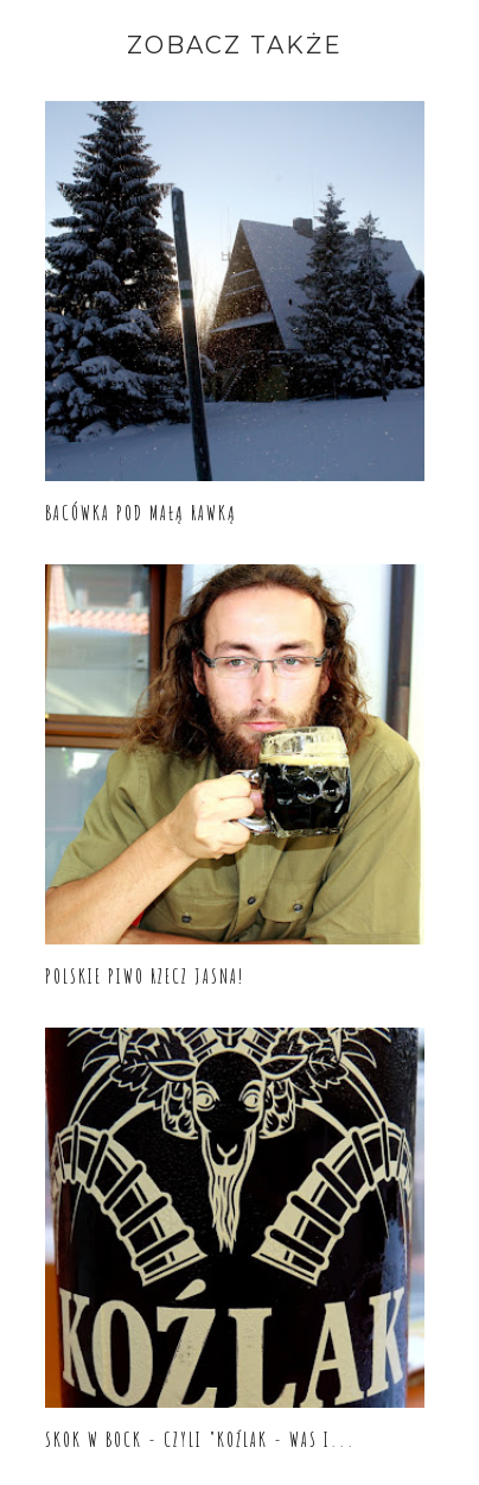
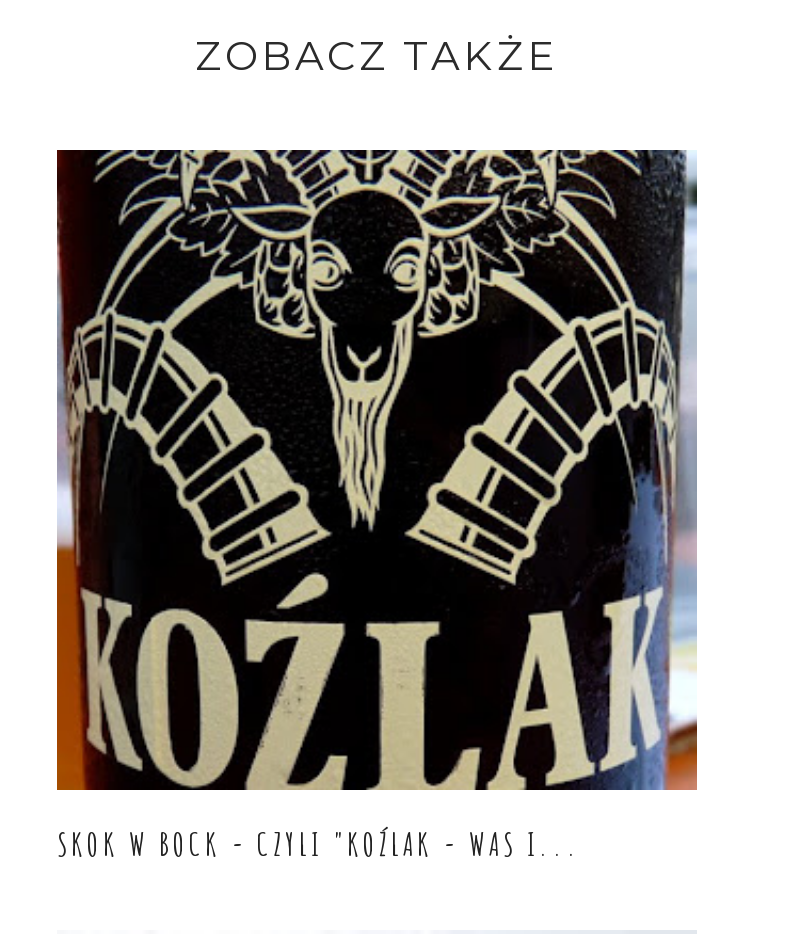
[44,101,426,525] [image] | BACÓWKA POD MAŁĄ RAWKĄ -> none
[44,563,421,988] [image] | POLSKIE PIWO RZECZ JASNA! -> none

